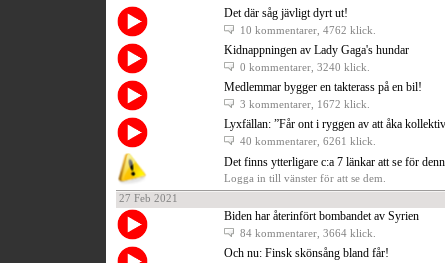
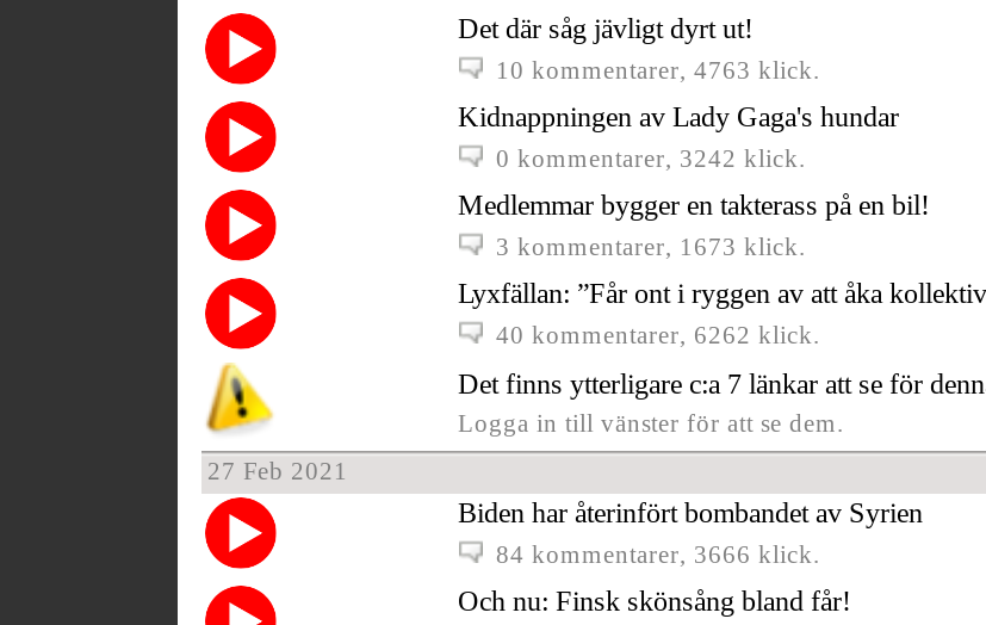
[239,25,375,36] 10 kommentarer, 4762 klick. -> [496,57,820,83] 10 kommentarer, 4763 klick.
[239,62,369,73] 0 kommentarer, 3240 klick. -> [496,146,806,172] 0 kommentarer, 3242 klick.
[239,99,369,110] 3 kommentarer, 1672 klick. -> [496,234,806,260] 3 kommentarer, 1673 klick.
[239,136,375,147] 40 kommentarer, 6261 klick. -> [496,322,820,348] 40 kommentarer, 6262 klick.
[239,228,375,239] 84 kommentarer, 3664 klick. -> [496,542,820,568] 84 kommentarer, 3666 klick.

